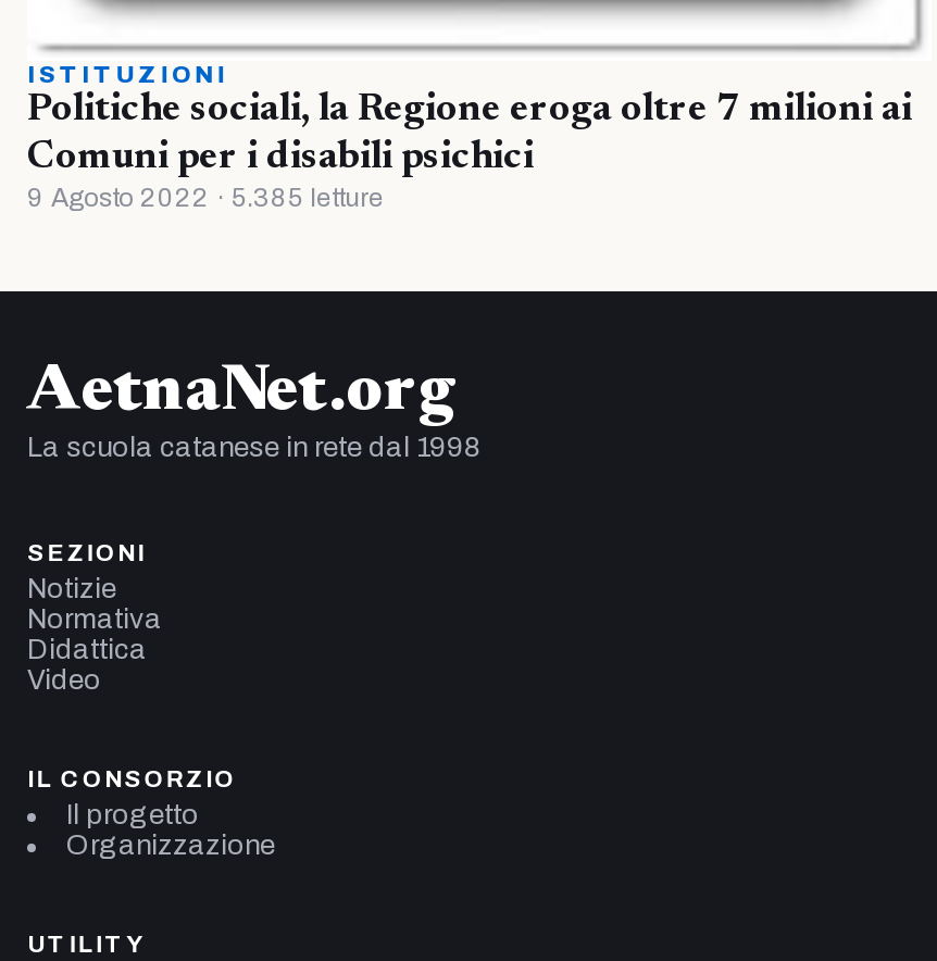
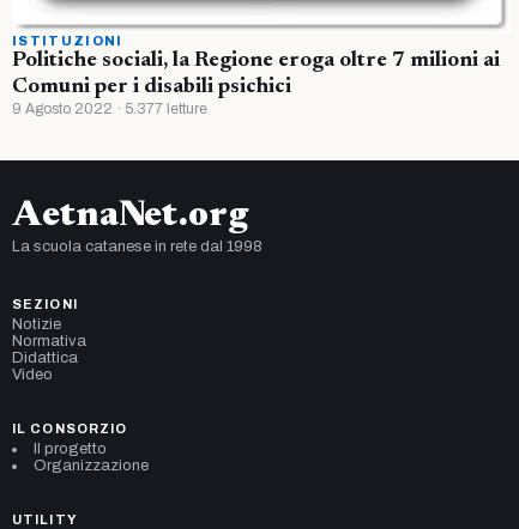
[27,183,384,213] 9 Agosto 2022 · 5.385 letture -> [12,101,207,117] 9 Agosto 2022 · 5.377 letture

